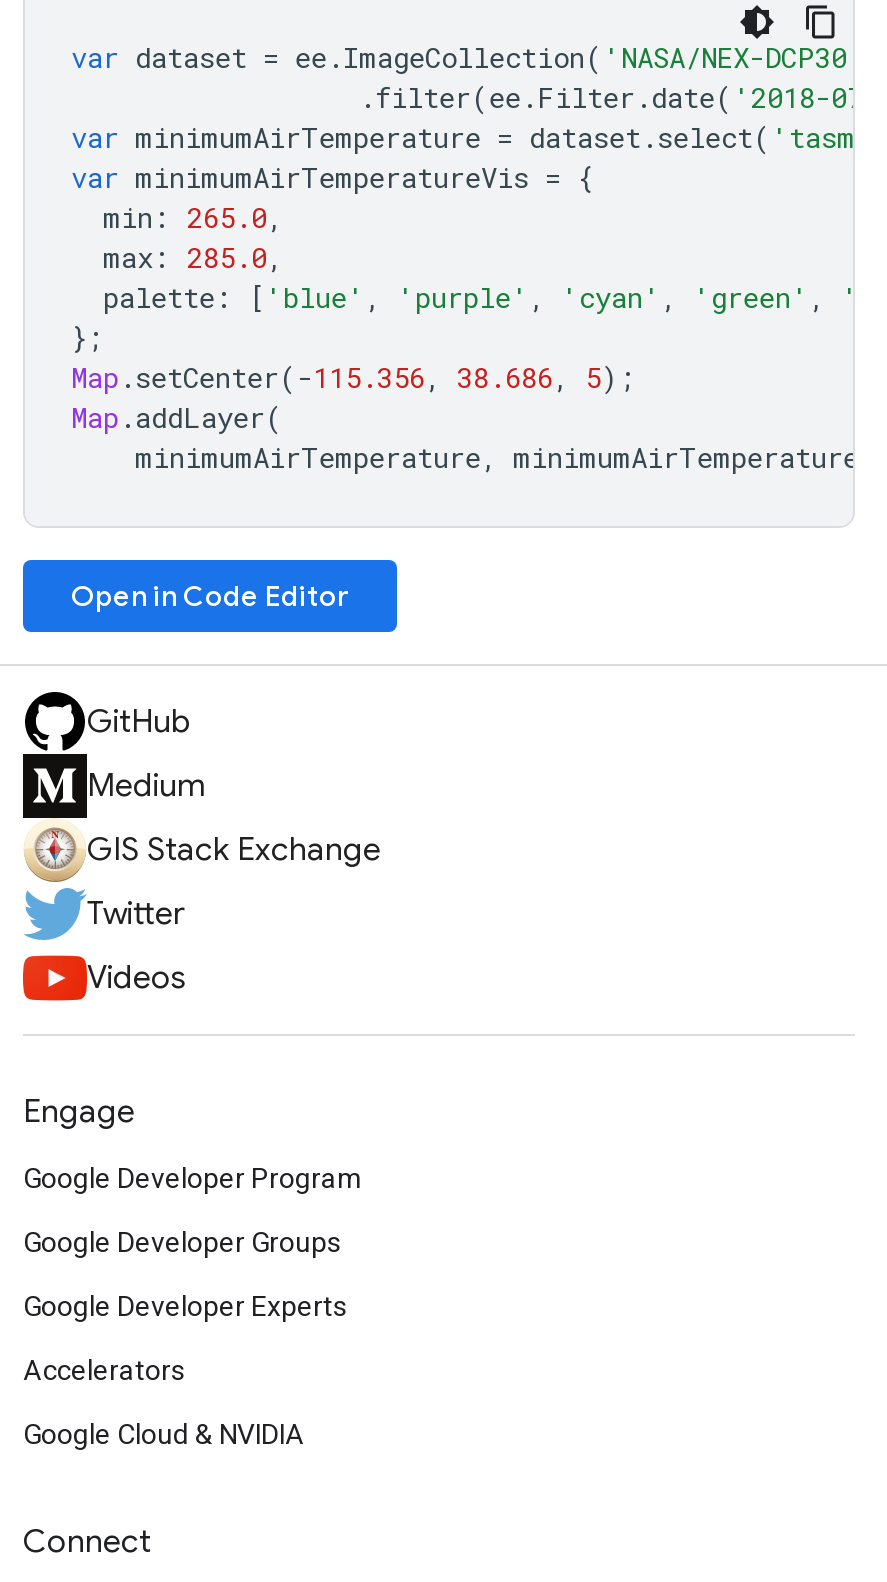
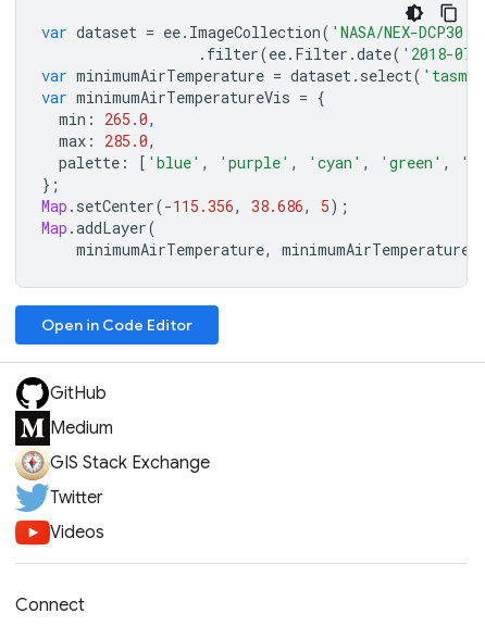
[23,1092,363,1450] Engage | Google Developer Program | Google Developer Groups | Google Developer Experts | Accelerators | Google Cloud & NVIDIA -> none

